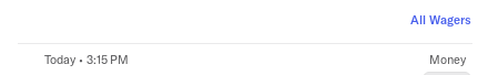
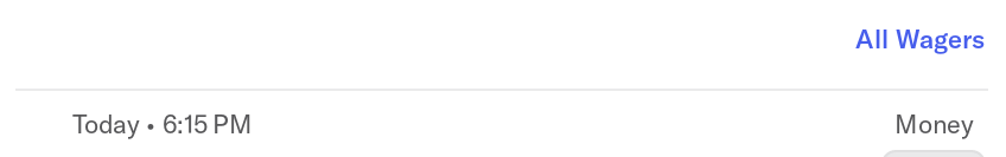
[44,52,129,67] Today • 3:15 PM -> [72,107,253,140] Today • 6:15 PM

